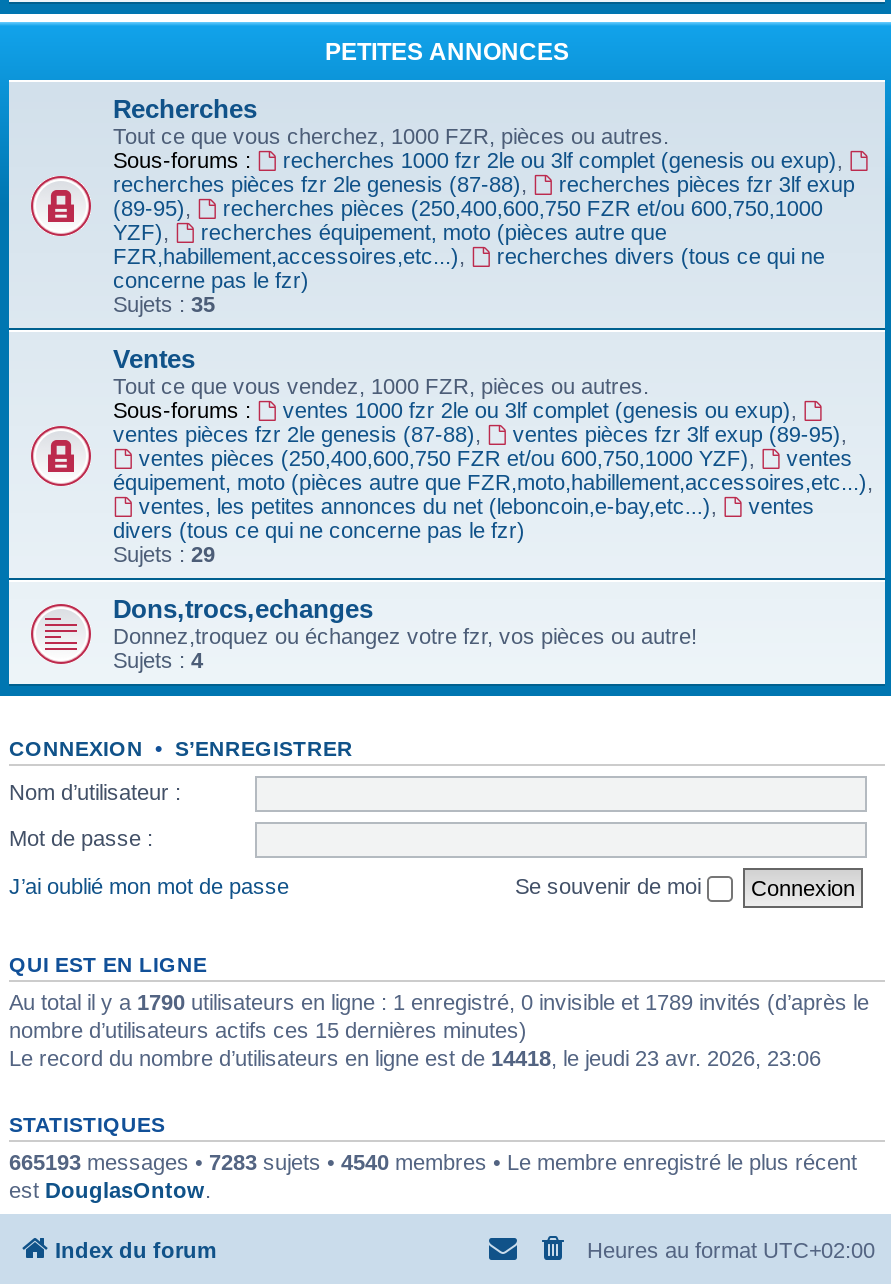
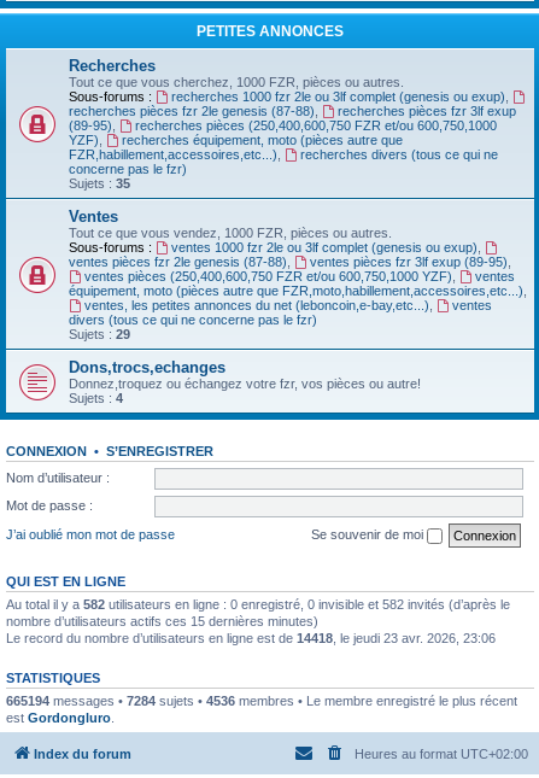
[9,989,869,1013] Au total il y a 1790 utilisateurs en ligne : 1 enregistré, 0 invisible et 1789 invités (d’après le -> [6,596,510,611] Au total il y a 582 utilisateurs en ligne : 0 enregistré, 0 invisible et 582 invités (d’après le
[9,1149,857,1173] 665193 messages • 7283 sujets • 4540 membres • Le membre enregistré le plus récent -> [6,693,517,707] 665194 messages • 7284 sujets • 4536 membres • Le membre enregistré le plus récent
[9,1177,211,1201] est DouglasOntow. -> [6,710,115,724] est Gordongluro.

